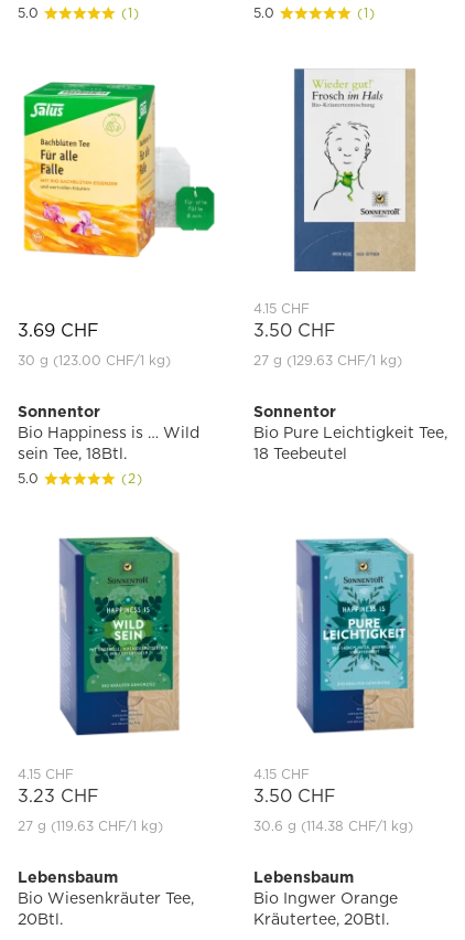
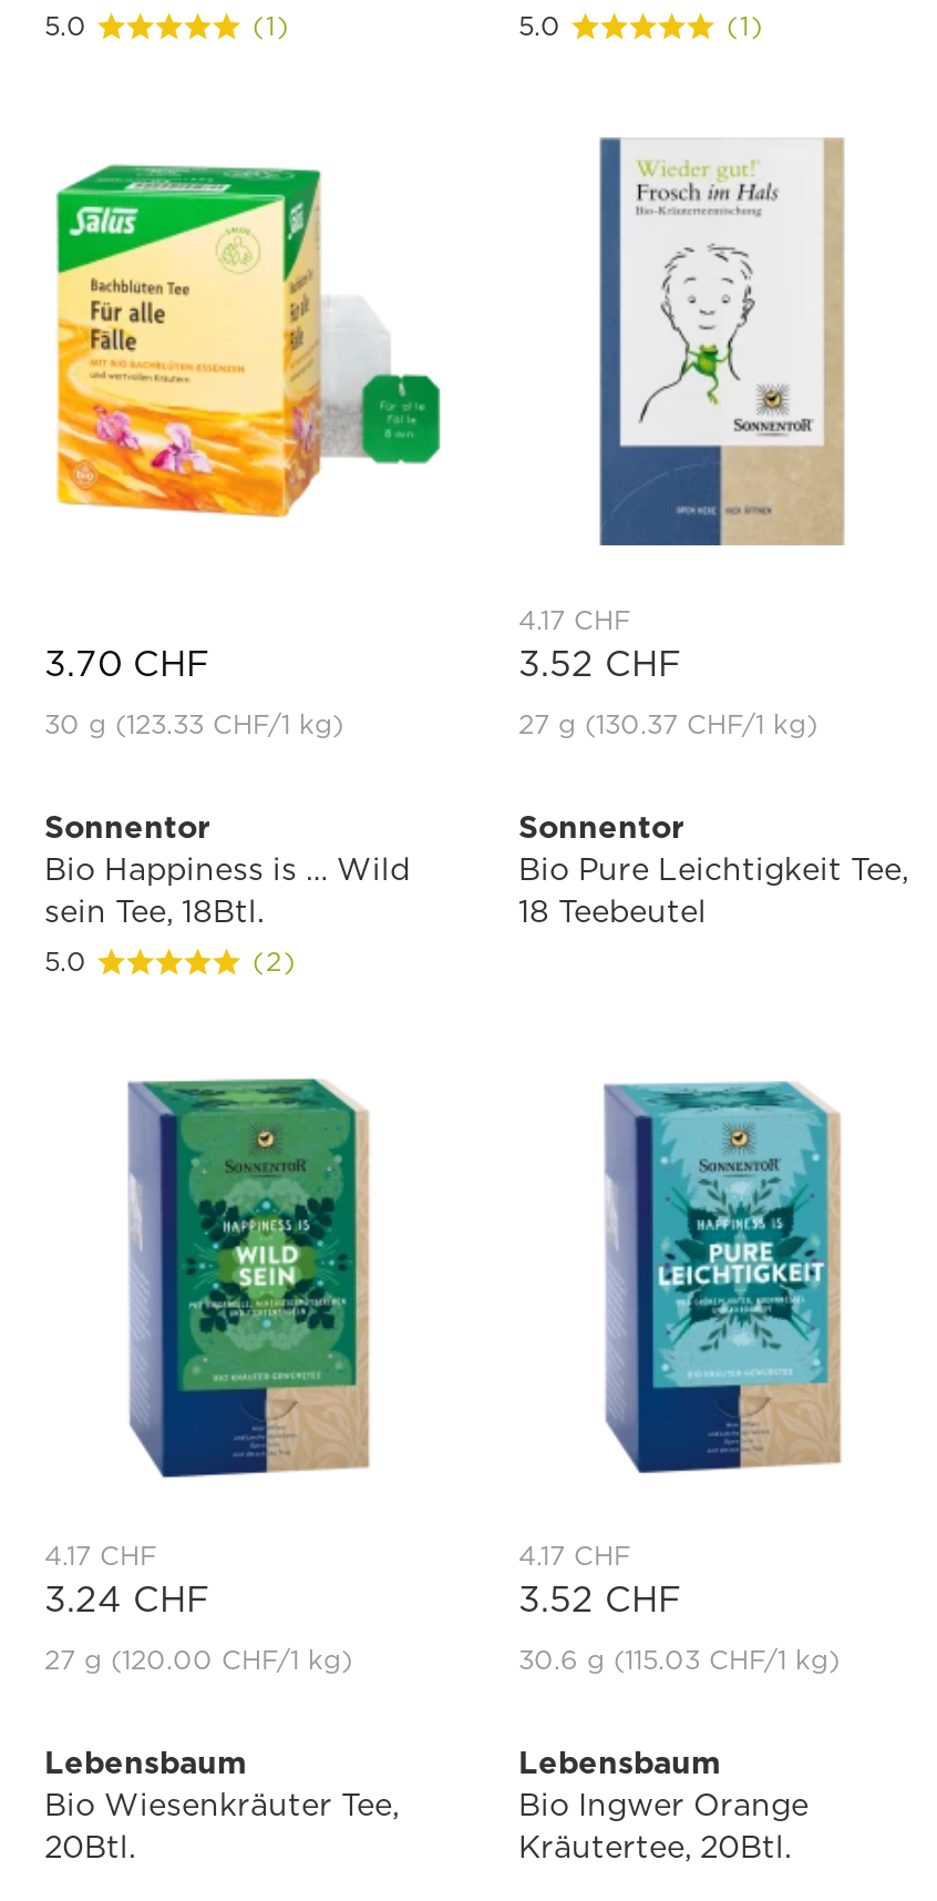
[253,300,310,317] 4.15 CHF -> [518,604,631,637] 4.17 CHF
[18,320,99,341] 3.69 CHF -> [44,644,210,686] 3.70 CHF
[253,320,336,341] 3.50 CHF -> [518,644,682,686] 3.52 CHF
[18,352,171,369] 30 g (123.00 CHF/1 kg) -> [44,708,343,741] 30 g (123.33 CHF/1 kg)
[253,352,402,369] 27 g (129.63 CHF/1 kg) -> [518,708,817,741] 27 g (130.37 CHF/1 kg)
[18,766,74,783] 4.15 CHF -> [44,1539,157,1572] 4.17 CHF
[253,766,310,783] 4.15 CHF -> [518,1539,631,1572] 4.17 CHF
[18,786,99,807] 3.23 CHF -> [44,1579,210,1621] 3.24 CHF
[253,786,336,807] 3.50 CHF -> [518,1579,682,1621] 3.52 CHF
[18,818,163,834] 27 g (119.63 CHF/1 kg) -> [44,1643,352,1677] 27 g (120.00 CHF/1 kg)
[253,818,413,834] 30.6 g (114.38 CHF/1 kg) -> [518,1643,840,1677] 30.6 g (115.03 CHF/1 kg)

